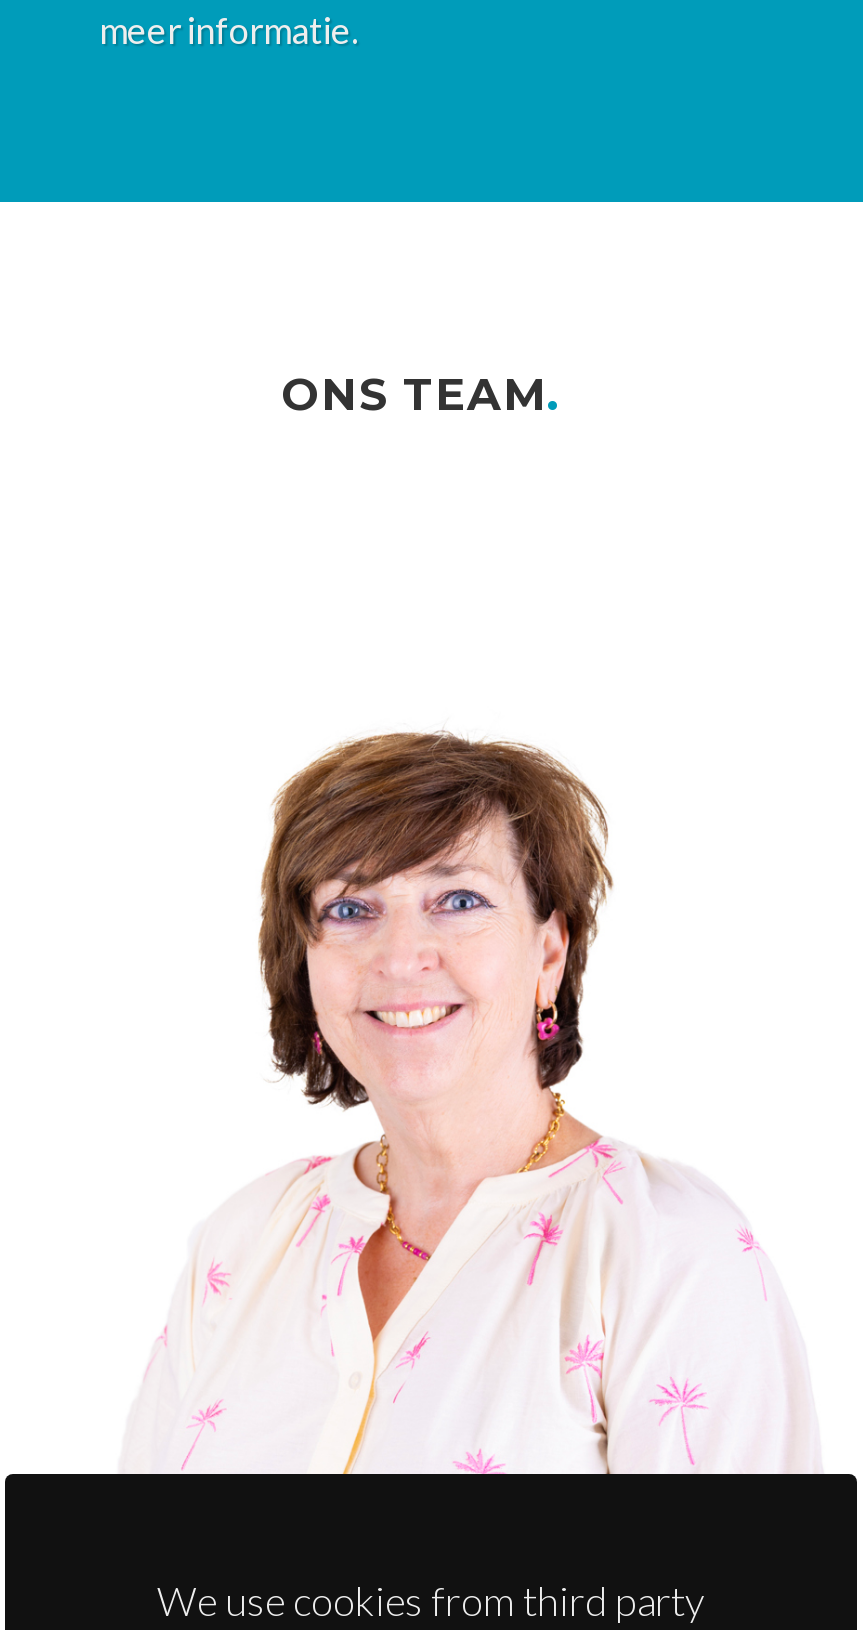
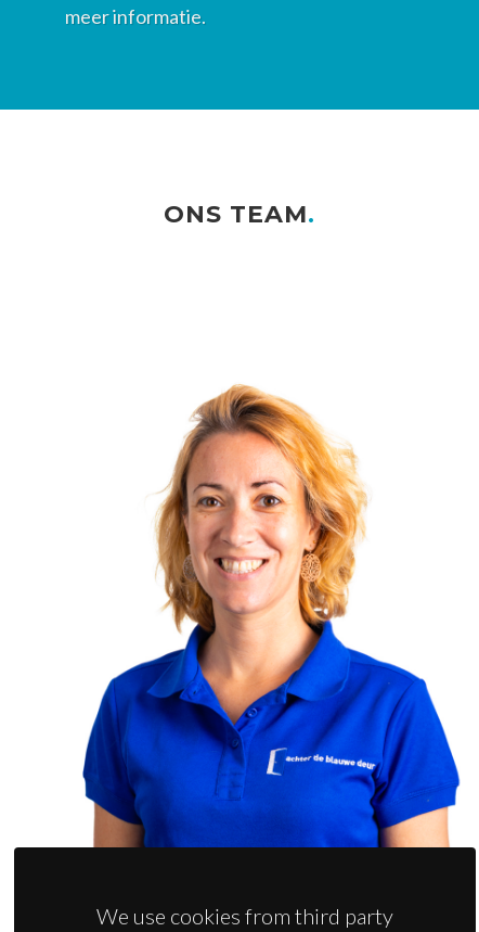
[139,710,815,1476] [image] -> [82,383,461,848] [image]

